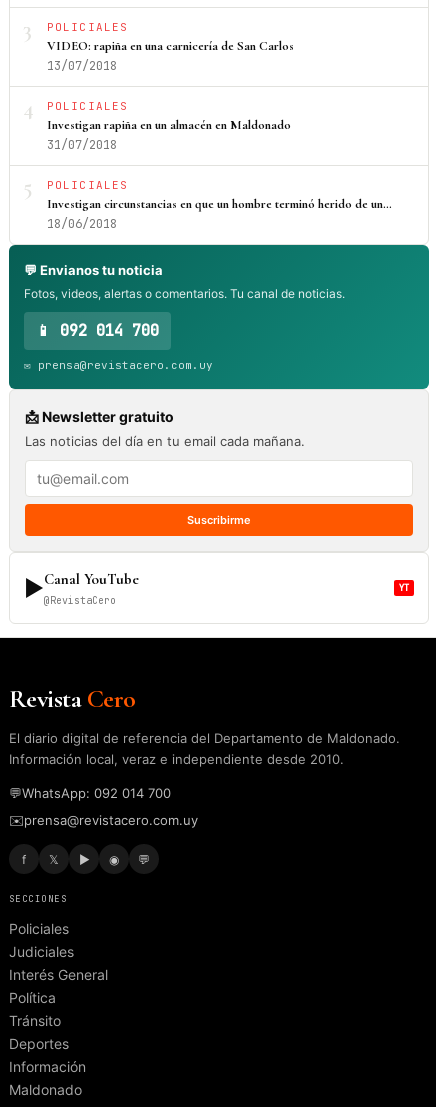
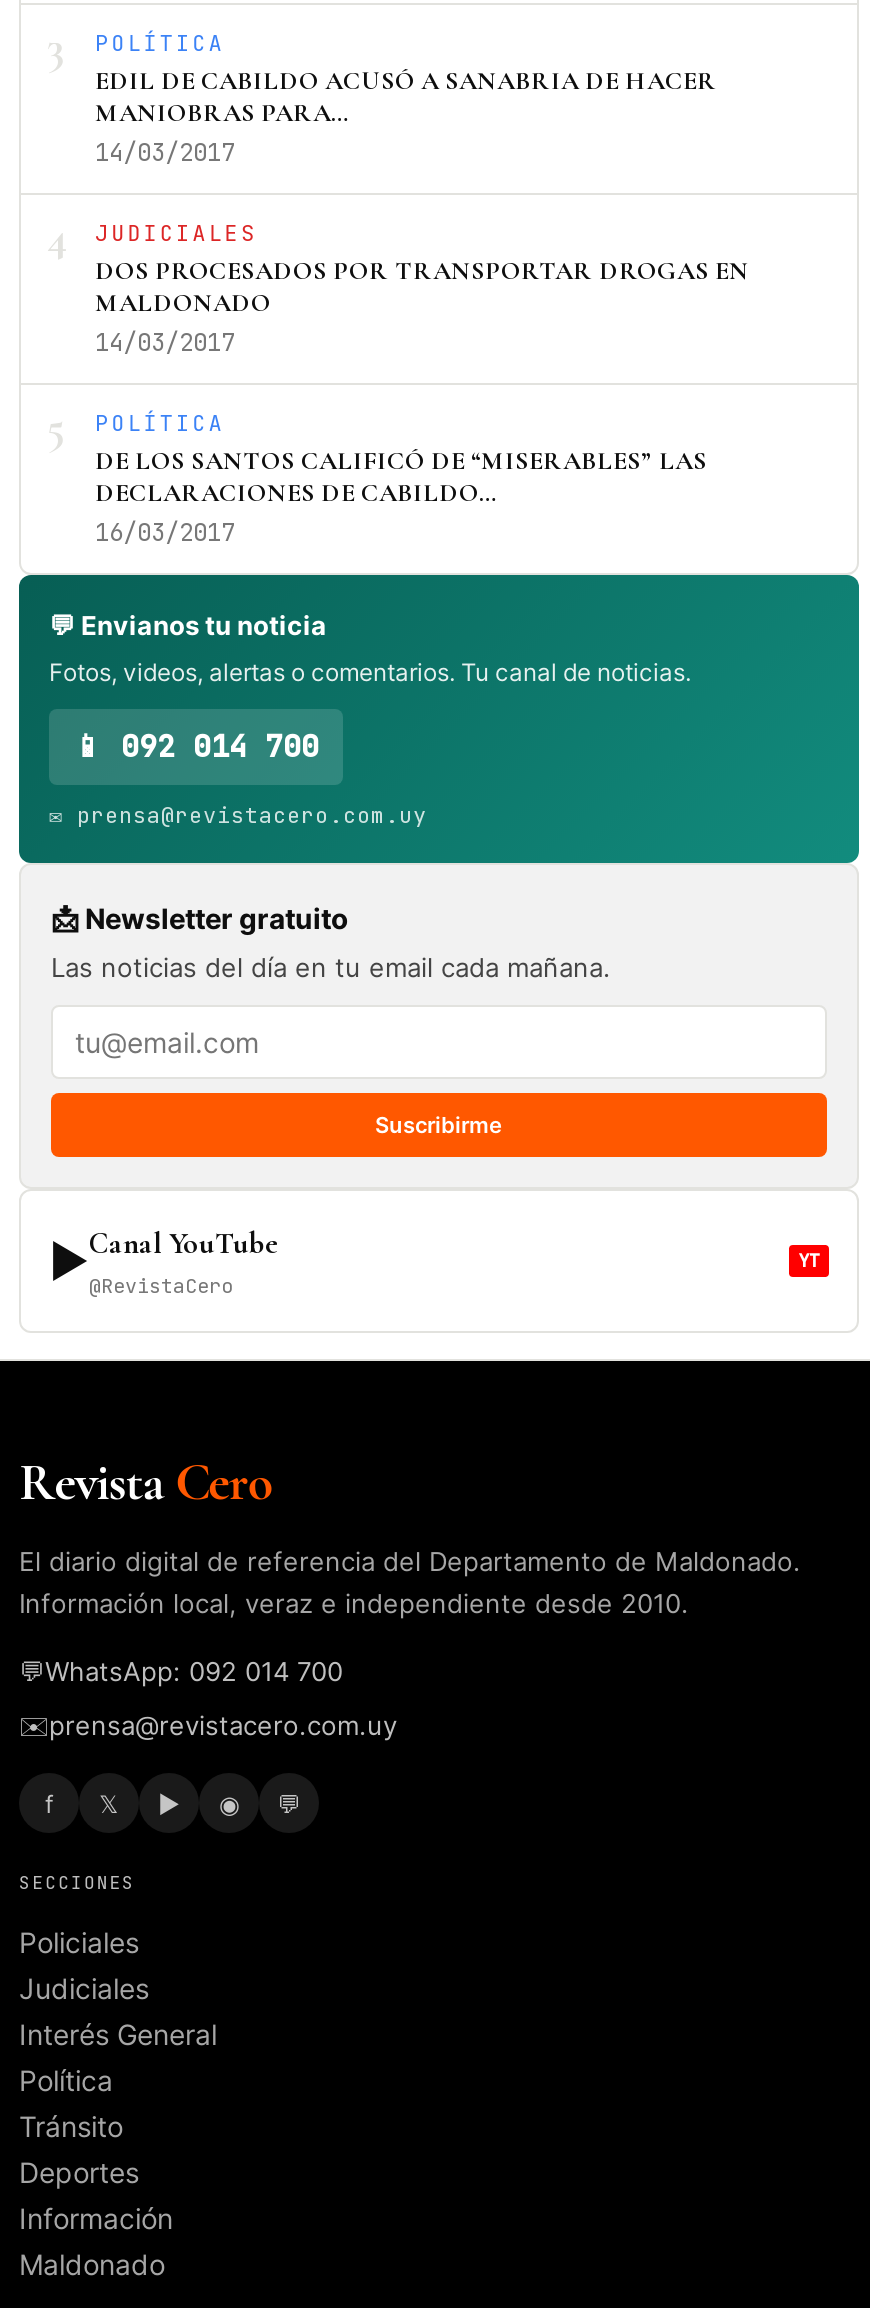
[47,20,294,74] POLICIALES | VIDEO: rapiña en una carnicería de San Carlos | 13/07/2018 -> [95,29,717,169] POLÍTICA | EDIL DE CABILDO ACUSÓ A SANABRIA DE HACER | MANIOBRAS PARA… | 14/03/2017
[47,99,291,153] POLICIALES | Investigan rapiña en un almacén en Maldonado | 31/07/2018 -> [95,219,749,359] JUDICIALES | DOS PROCESADOS POR TRANSPORTAR DROGAS EN | MALDONADO | 14/03/2017
[47,178,392,232] POLICIALES | Investigan circunstancias en que un hombre terminó herido de un… | 18/06/2018 -> [95,409,707,549] POLÍTICA | DE LOS SANTOS CALIFICÓ DE “MISERABLES” LAS | DECLARACIONES DE CABILDO… | 16/03/2017

